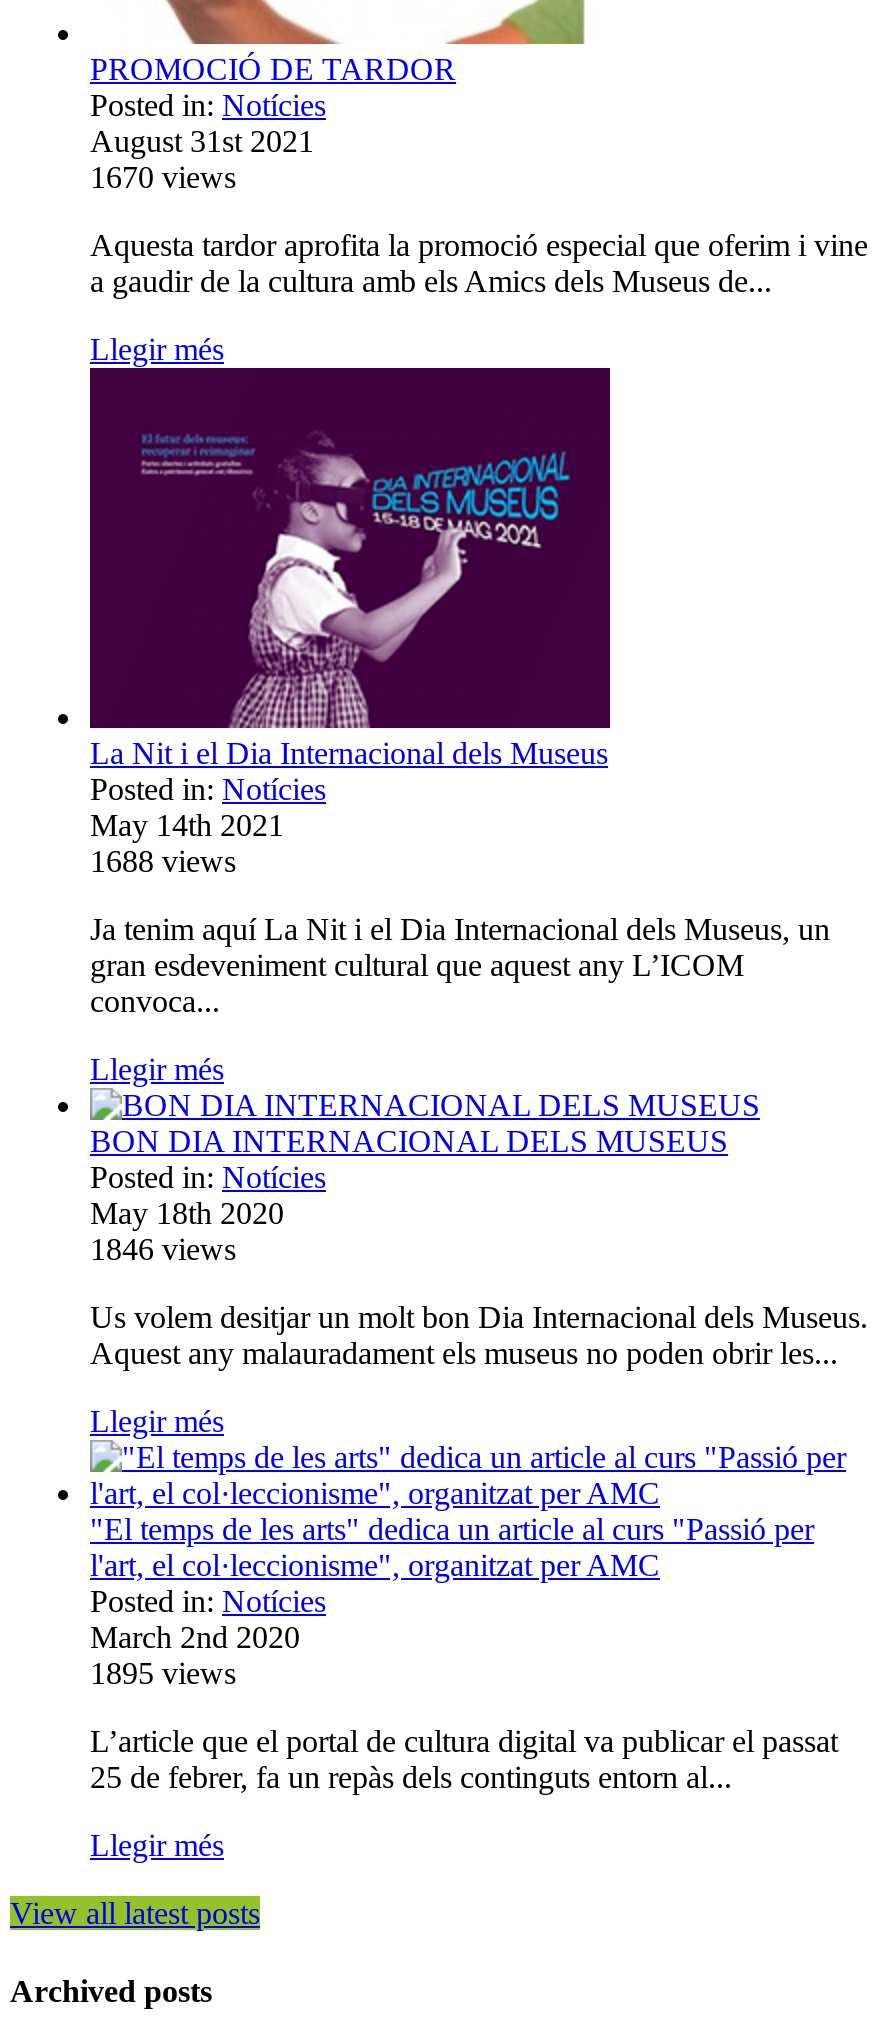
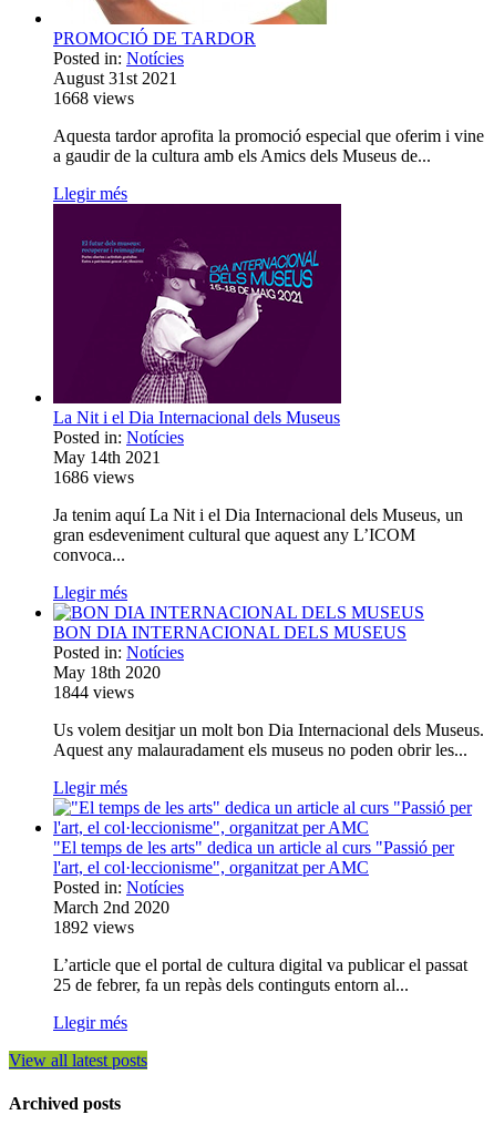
[90,160,236,194] 1670 views -> [53,88,134,107] 1668 views
[90,844,236,878] 1688 views -> [53,468,134,486] 1686 views
[90,1232,236,1266] 1846 views -> [53,683,134,701] 1844 views
[90,1656,236,1690] 1895 views -> [53,918,134,936] 1892 views

